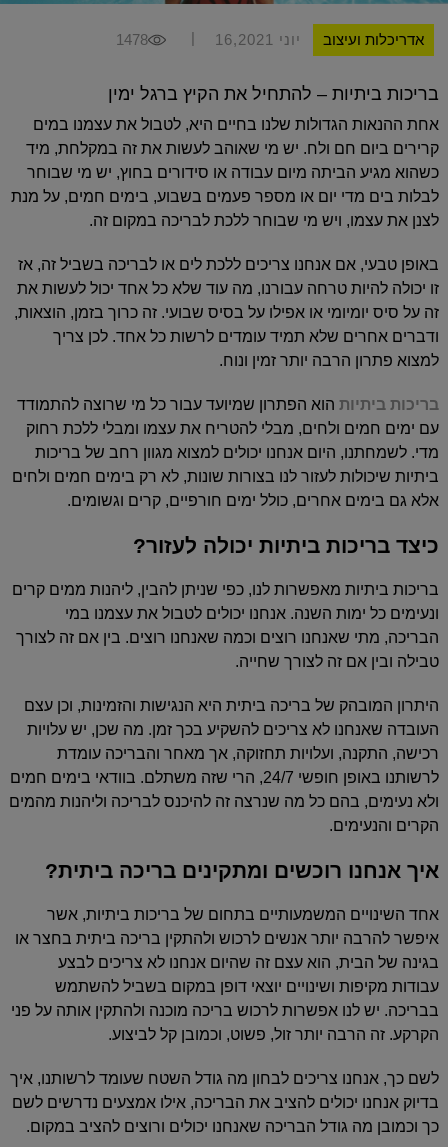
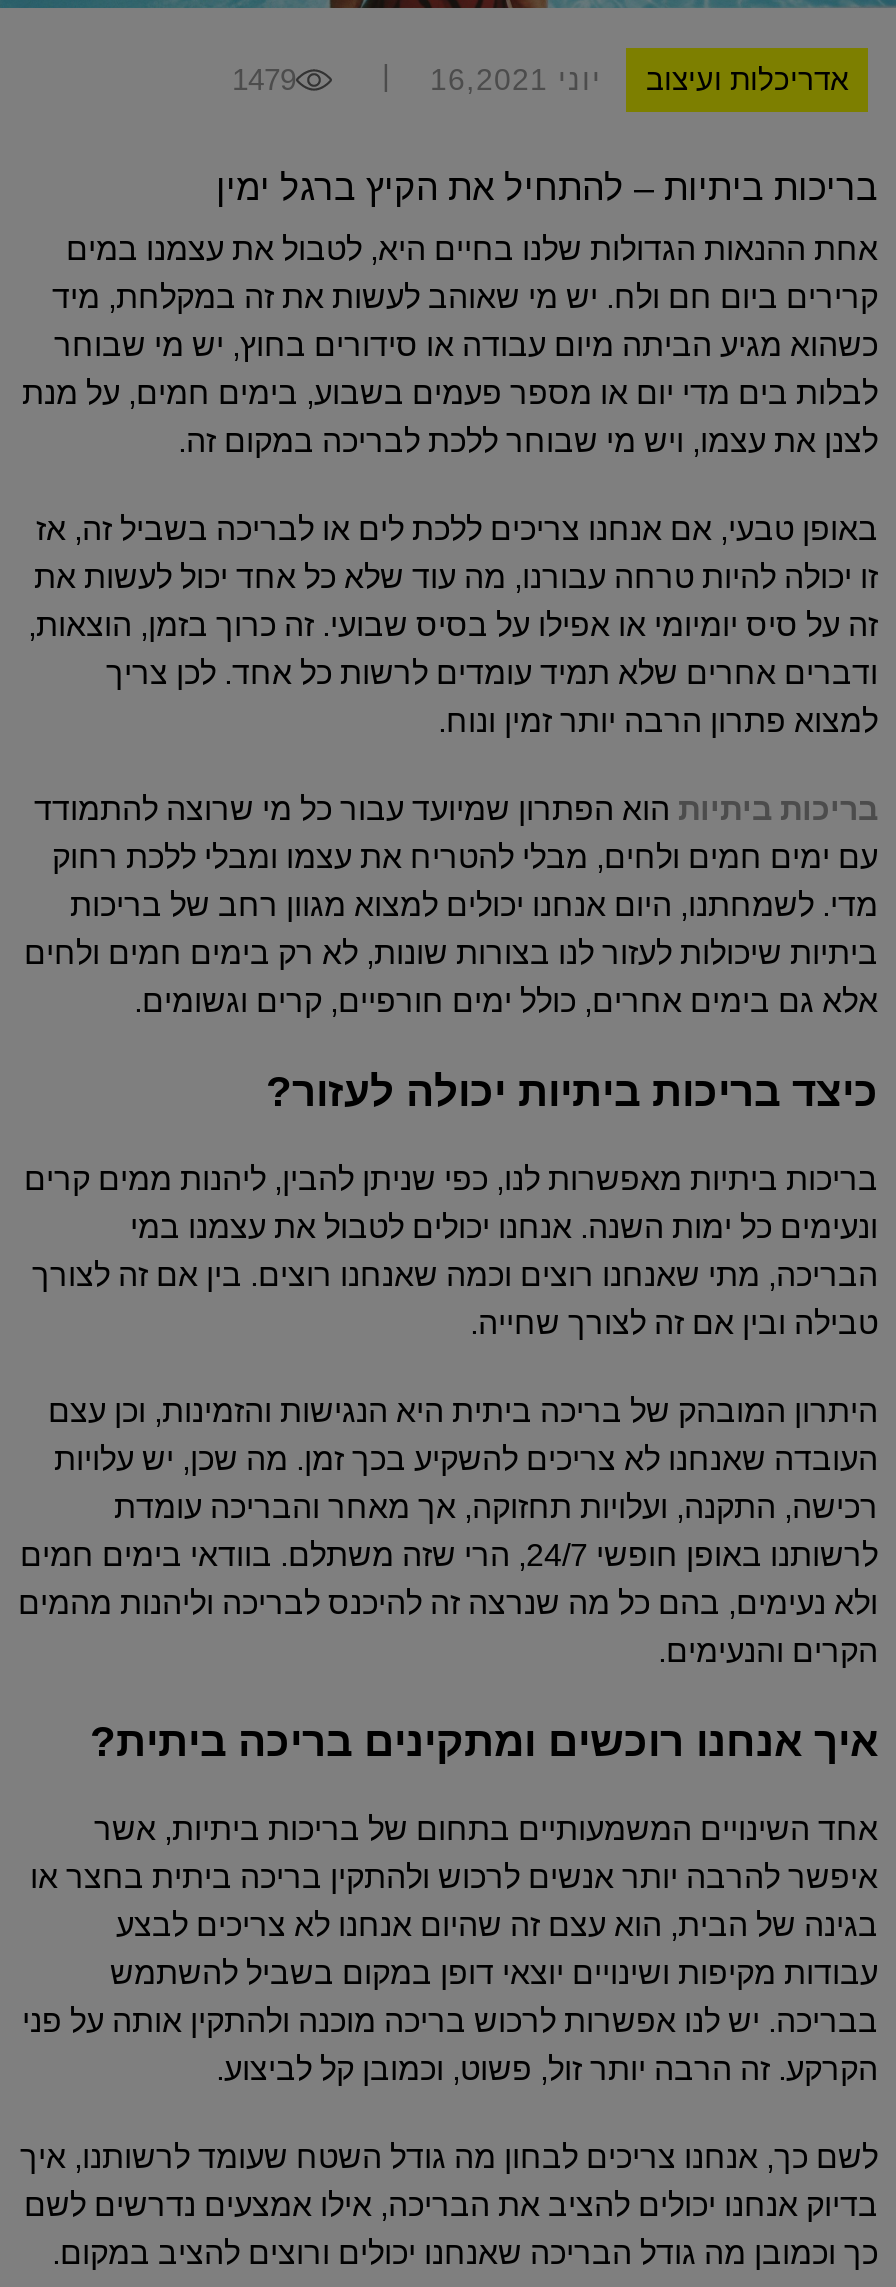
[116,31,148,48] 1478 -> [232,61,296,95] 1479

